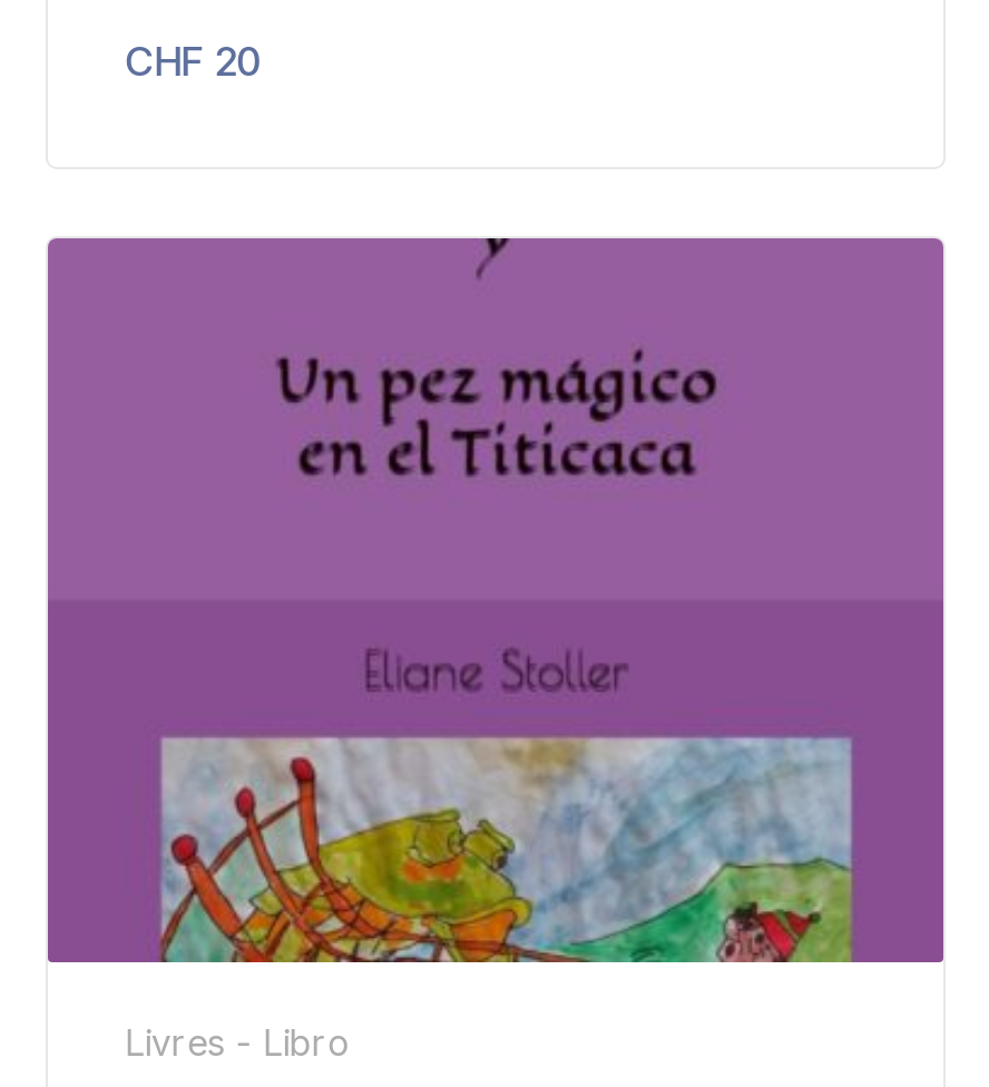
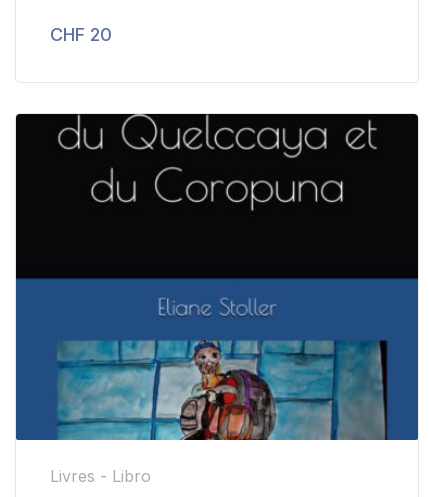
[46,236,946,964] [image] -> [15,113,419,441] [image]

